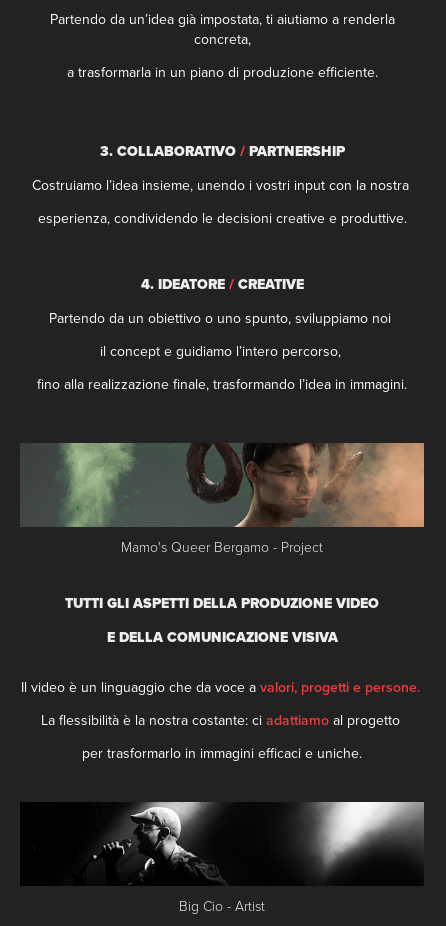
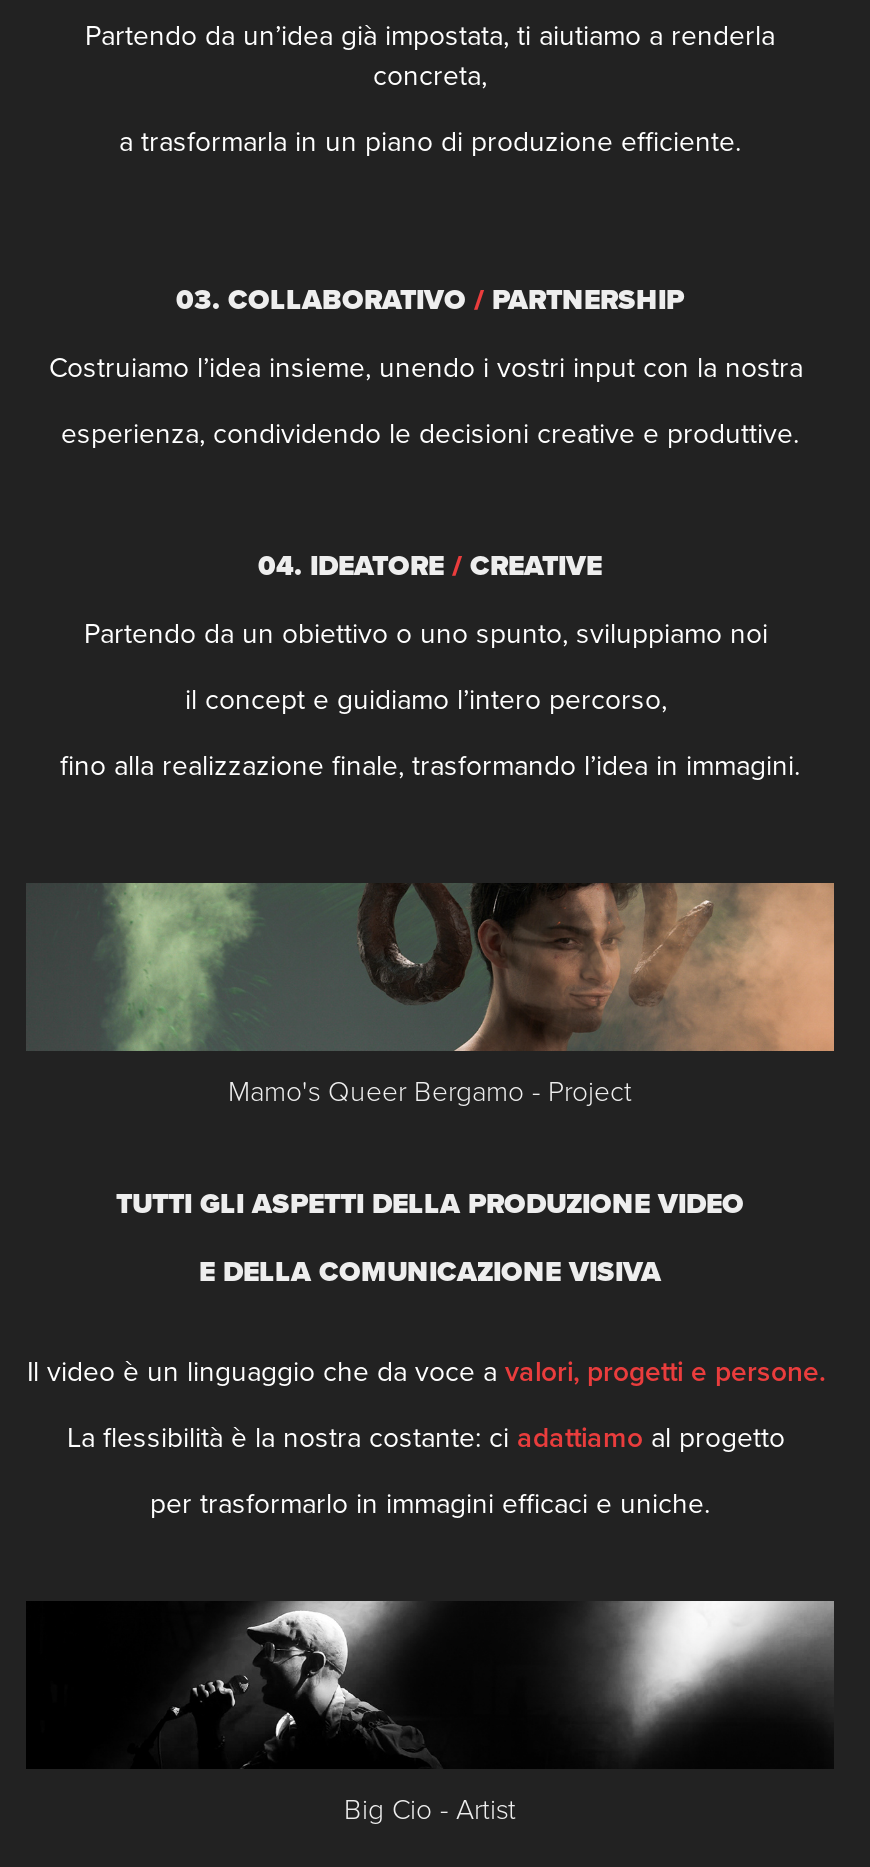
[99,141,344,162] 3. COLLABORATIVO / PARTNERSHIP -> [176,279,684,321] 03. COLLABORATIVO / PARTNERSHIP
[140,274,303,295] 4. IDEATORE / CREATIVE -> [258,545,602,587] 04. IDEATORE / CREATIVE

